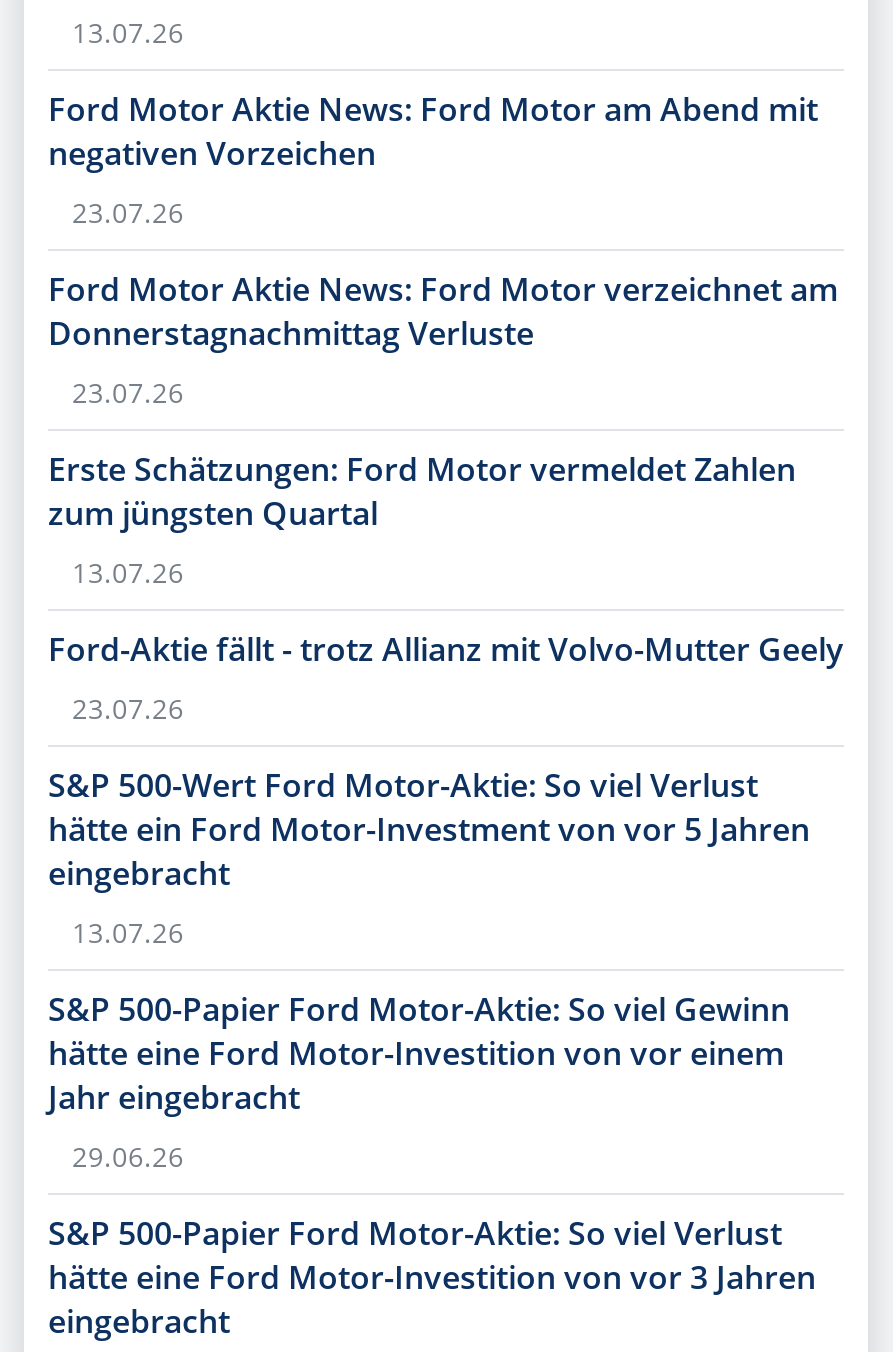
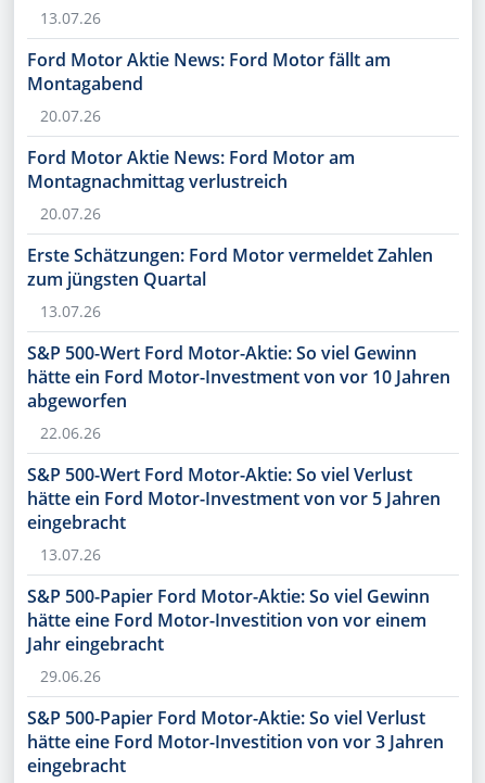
[48,86,818,174] Ford Motor Aktie News: Ford Motor am Abend mit | negativen Vorzeichen -> [27,47,391,95] Ford Motor Aktie News: Ford Motor fällt am | Montagabend
[72,192,184,230] 23.07.26 -> [40,105,101,126] 20.07.26
[48,266,838,354] Ford Motor Aktie News: Ford Motor verzeichnet am | Donnerstagnachmittag Verluste -> [27,145,355,193] Ford Motor Aktie News: Ford Motor am | Montagnachmittag verlustreich
[72,372,184,410] 23.07.26 -> [40,203,101,223] 20.07.26
[48,626,844,670] Ford-Aktie fällt - trotz Allianz mit Volvo-Mutter Geely -> [27,341,450,412] S&P 500-Wert Ford Motor-Aktie: So viel Gewinn | hätte ein Ford Motor-Investment von vor 10 Jahren | abgeworfen
[72,688,184,726] 23.07.26 -> [40,422,101,443] 22.06.26

